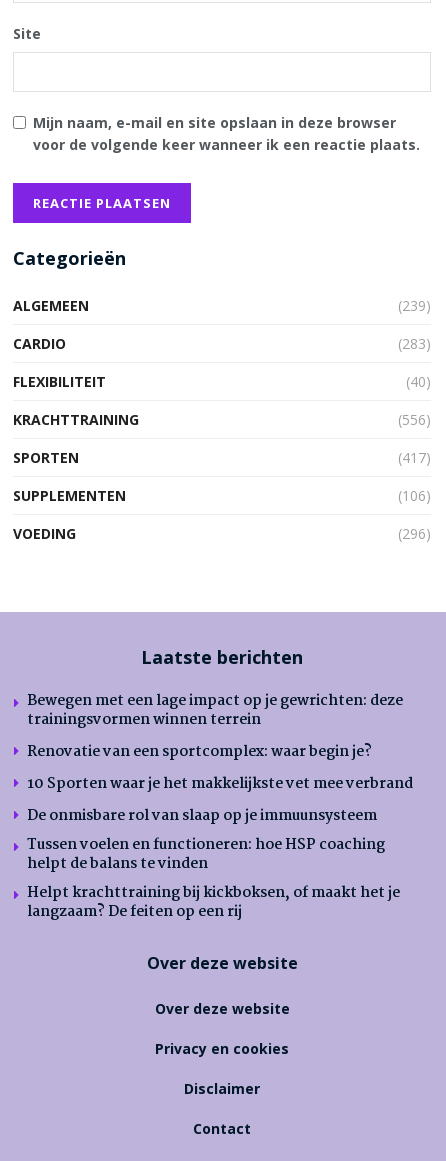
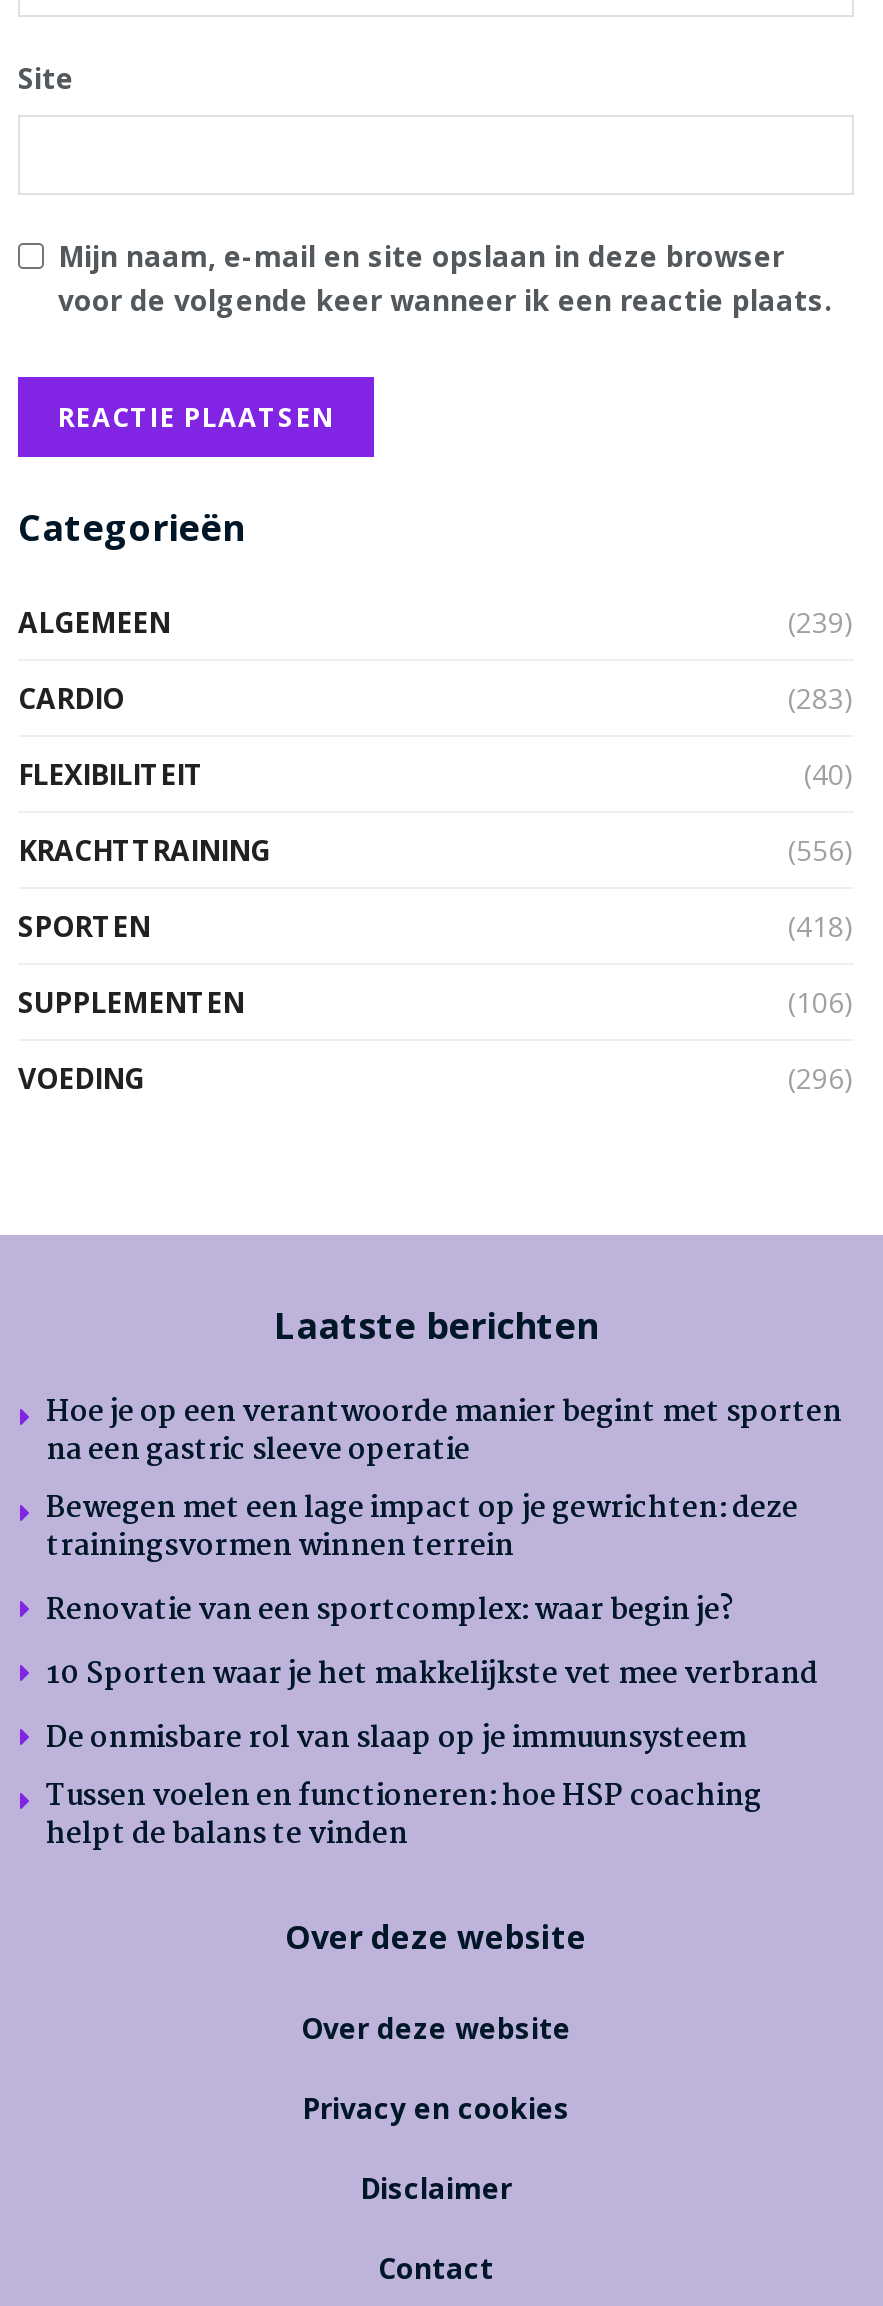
[398,447,431,466] (417) -> [788,906,854,944] (418)
none -> [46,1388,842,1474] Hoe je op een verantwoorde manier begint met sporten | na een gastric sleeve operatie
moved [27,688,413,875] -> [46,1484,818,1858]: Bewegen met een lage impact op je gewrichten: deze | trainingsvormen winnen terrein | Renovatie van een sportcomplex: waar begin je? | 10 Sporten waar je het makkelijkste vet mee verbrand | De onmisbare rol van slaap op je immuunsysteem | Tussen voelen en functioneren: hoe HSP coaching | helpt de balans te vinden
[27,880,400,923] Helpt krachttraining bij kickboksen, of maakt het je | langzaam? De feiten op een rij -> none

